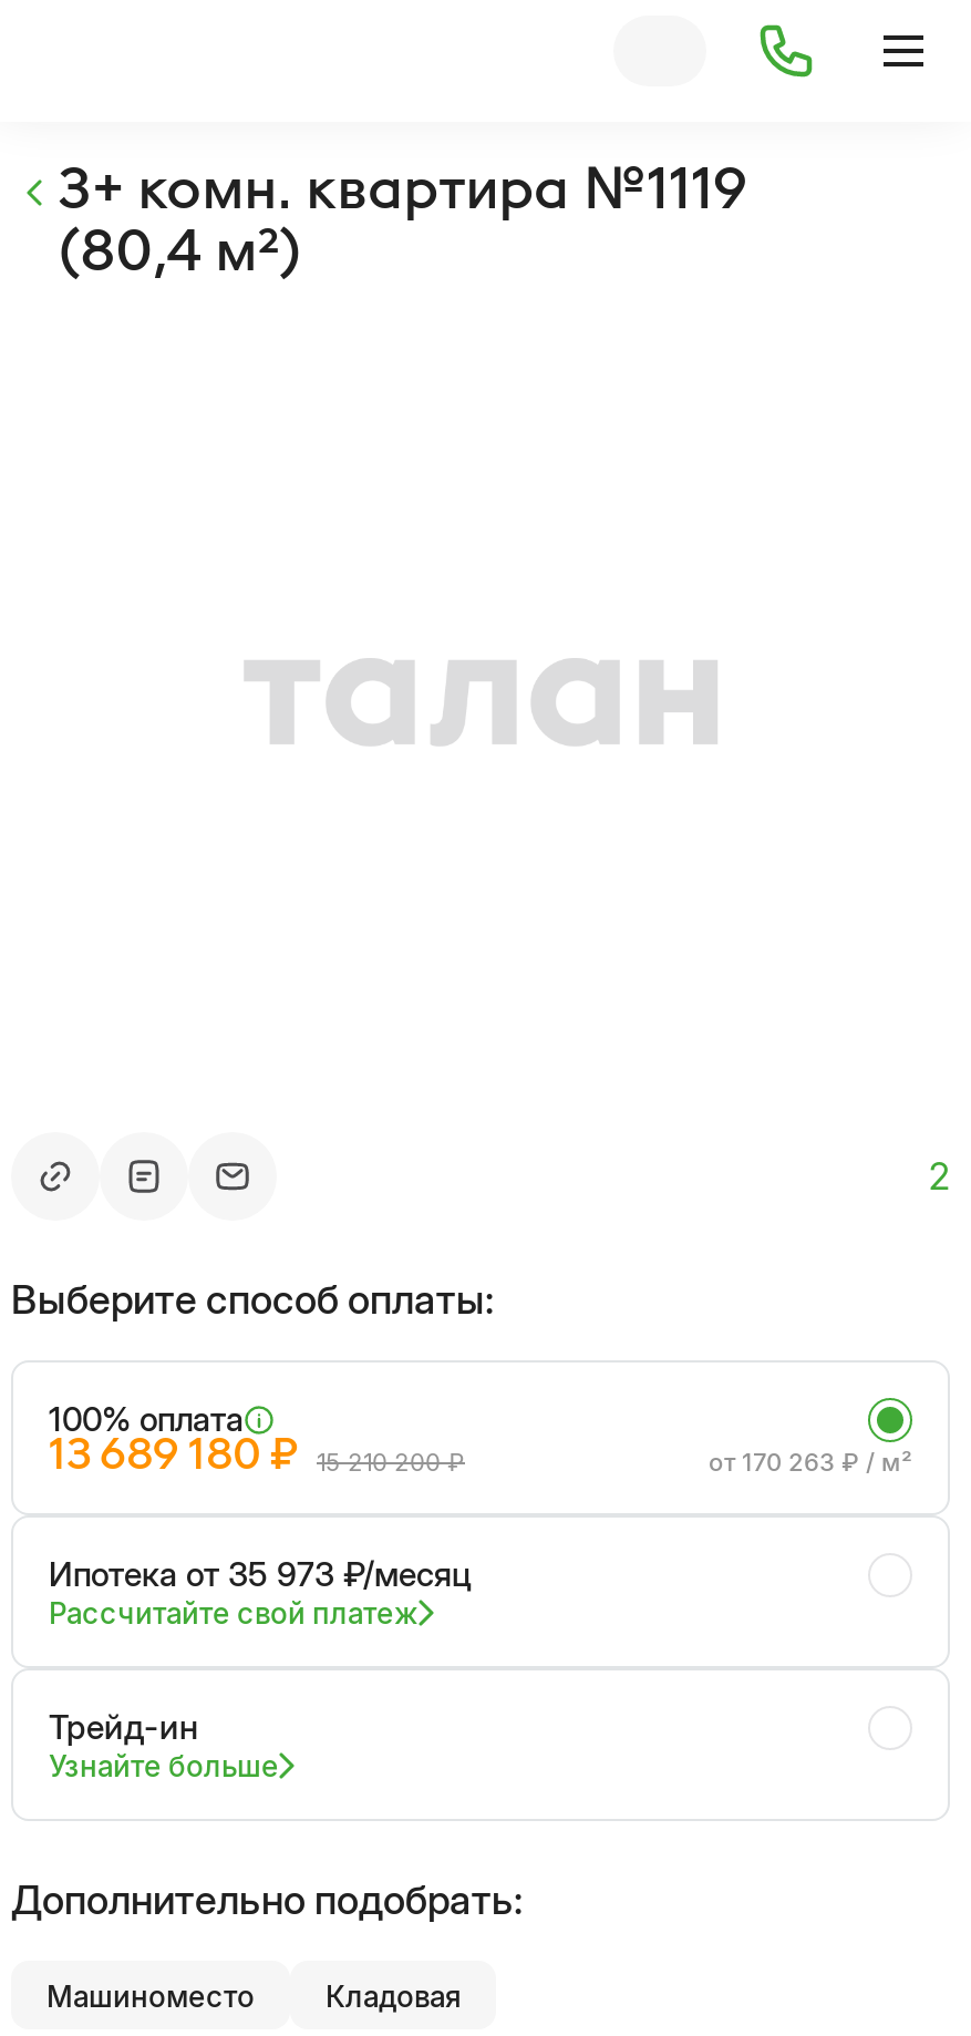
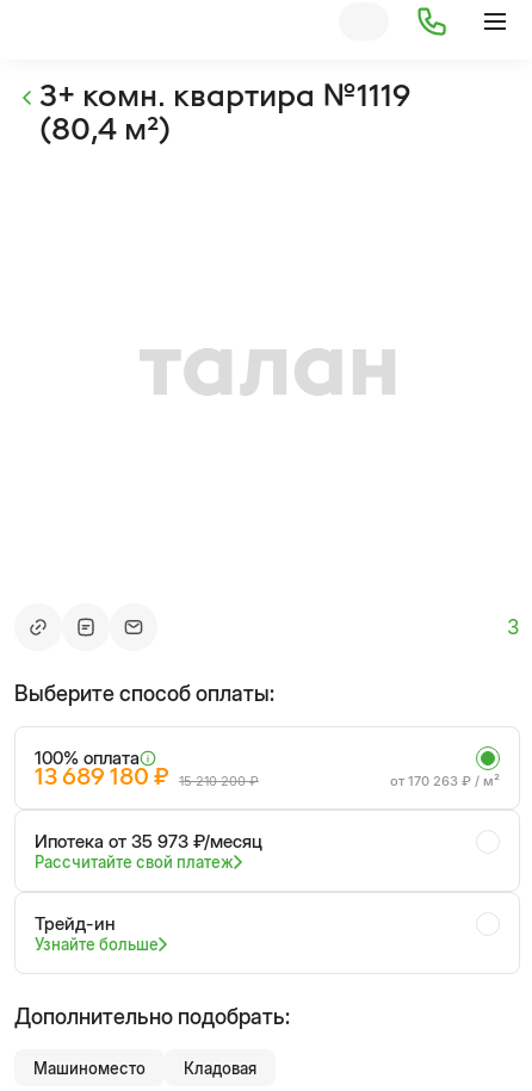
[928,1155,950,1199] 2 -> [507,615,520,639] 3

